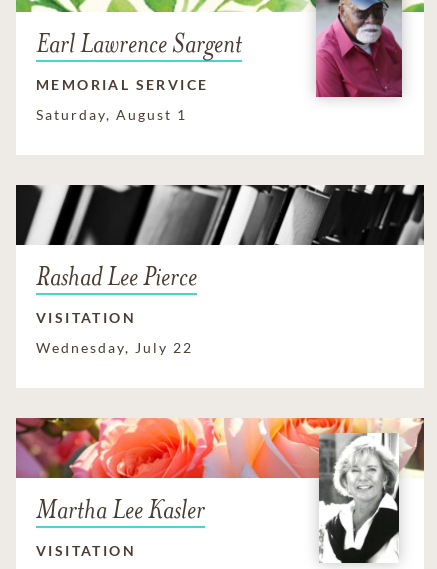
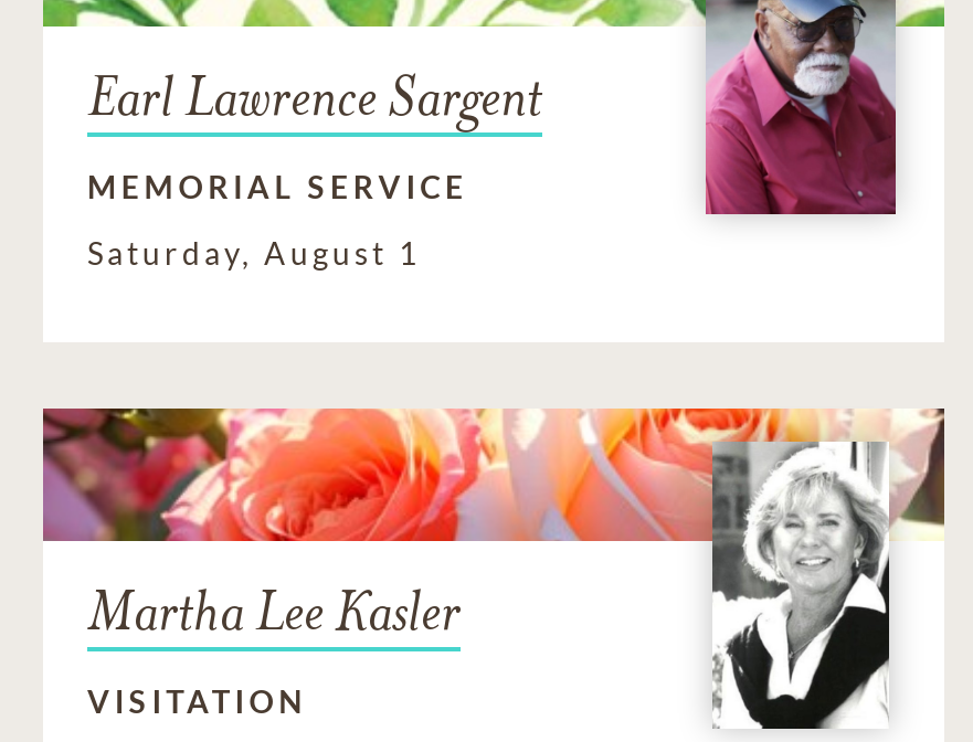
[15,184,424,356] [image] | Rashad Lee Pierce | VISITATION | Wednesday, July 22 -> none

